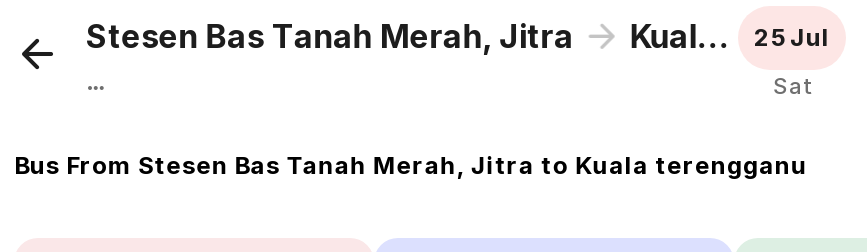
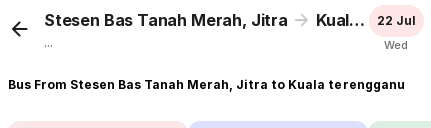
[754,22,830,52] 25 Jul -> [377,13,416,28] 22 Jul
[773,72,811,100] Sat -> [384,38,408,52] Wed

